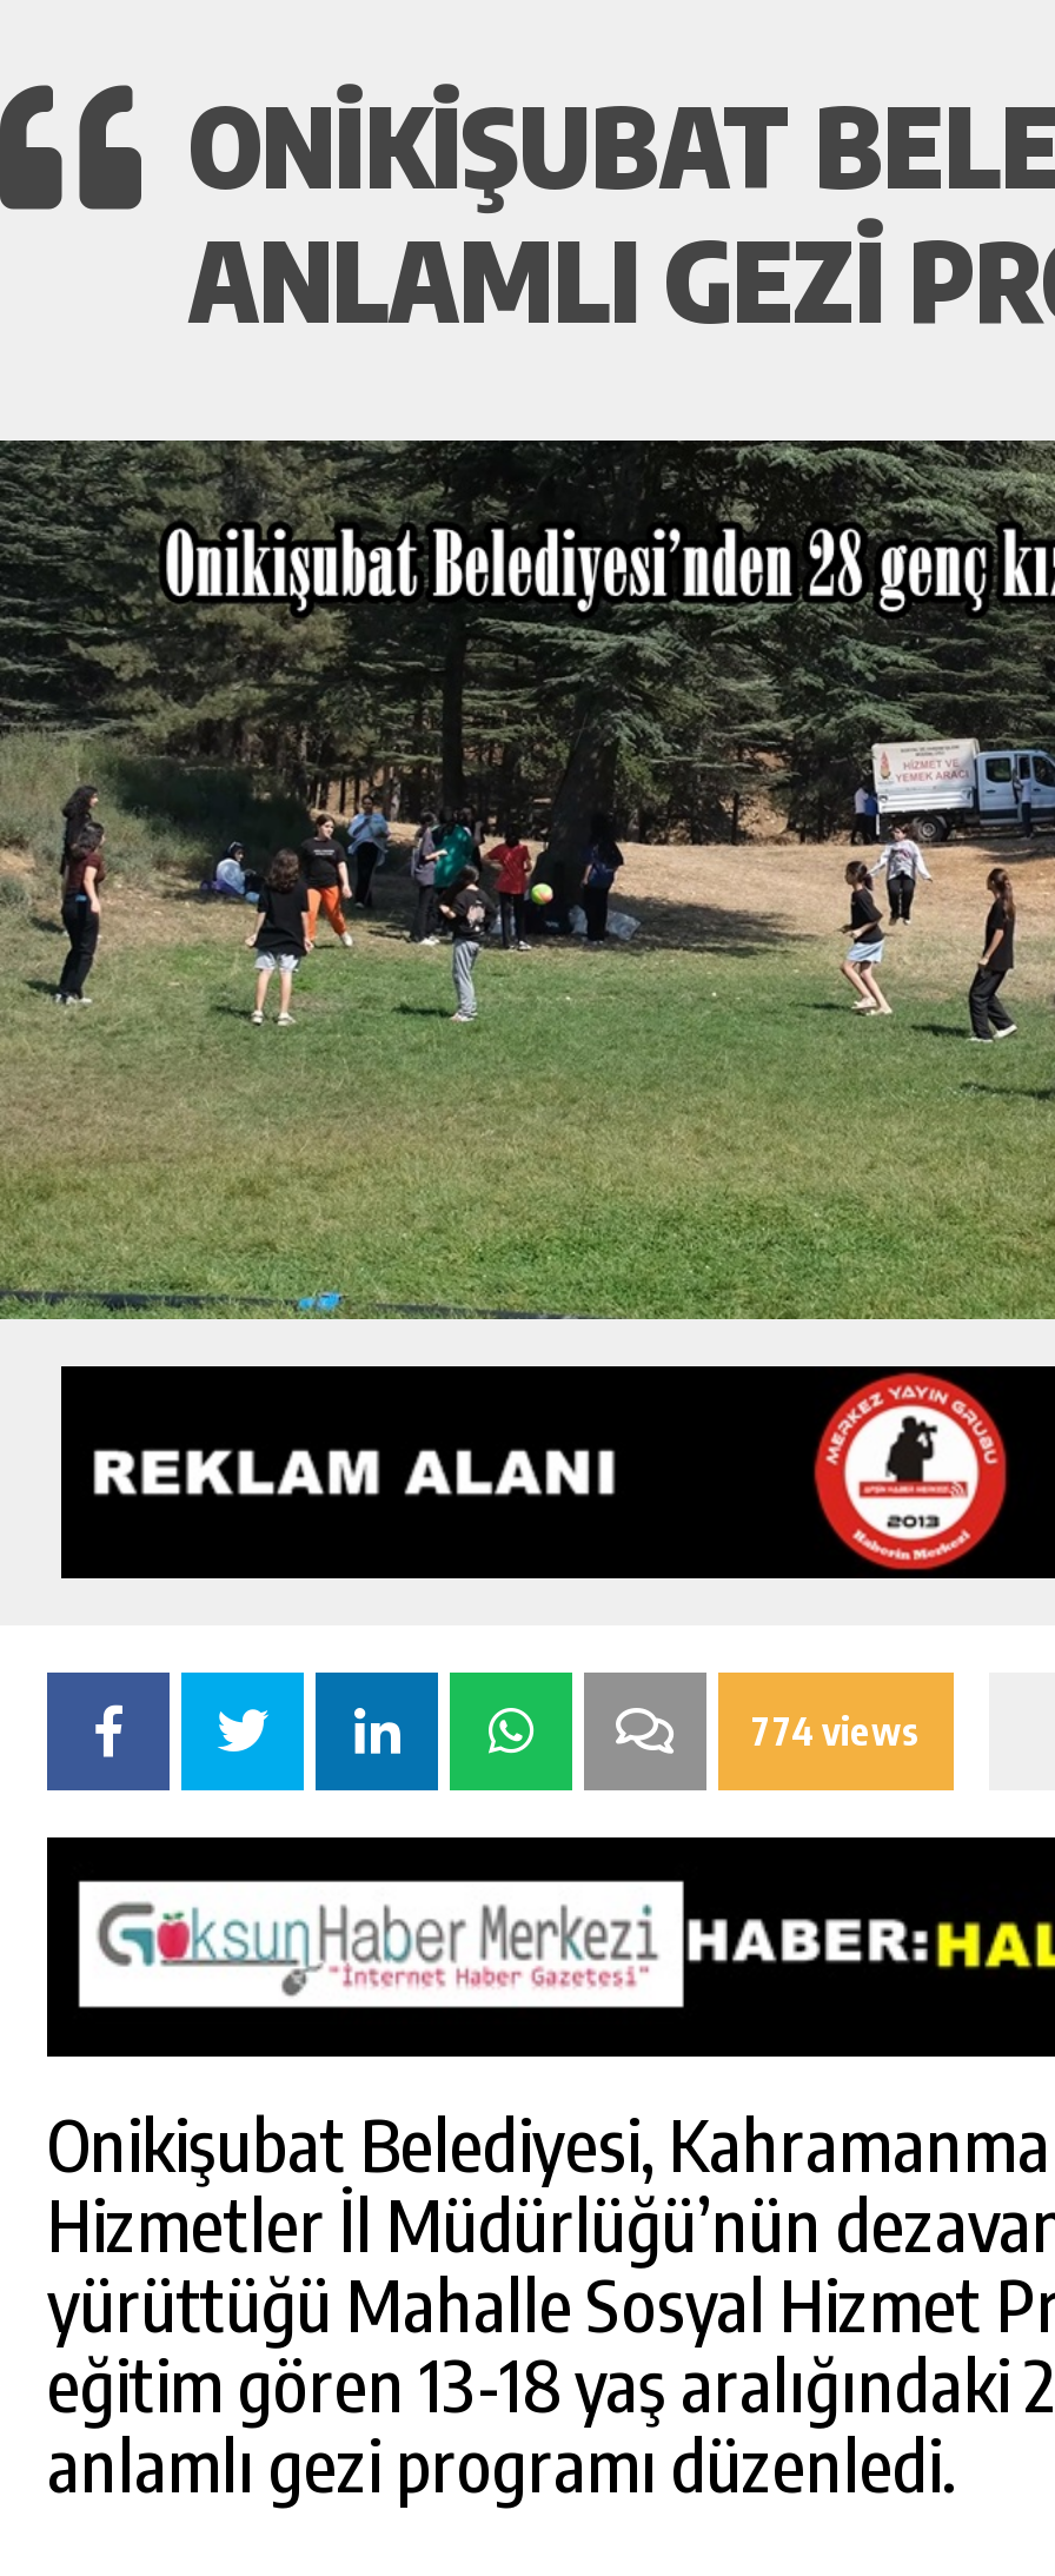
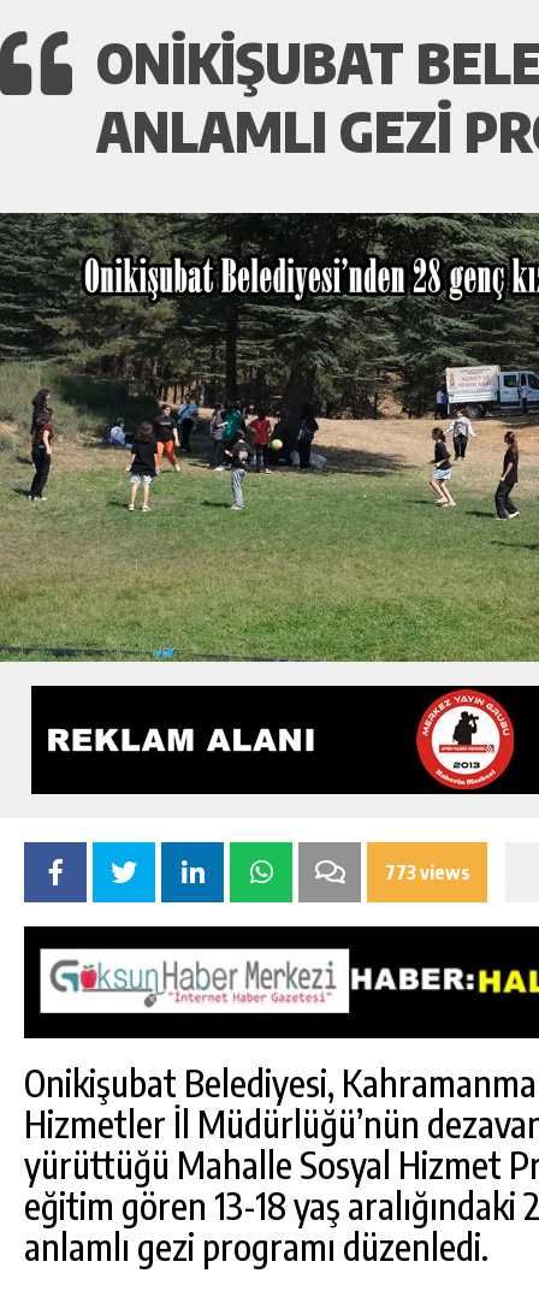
[751,1709,921,1756] 774 views -> [384,861,470,885] 773 views

